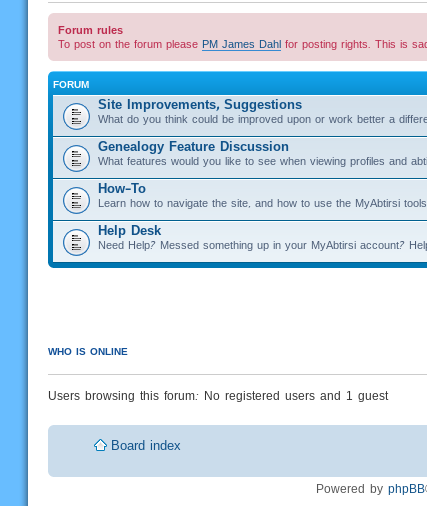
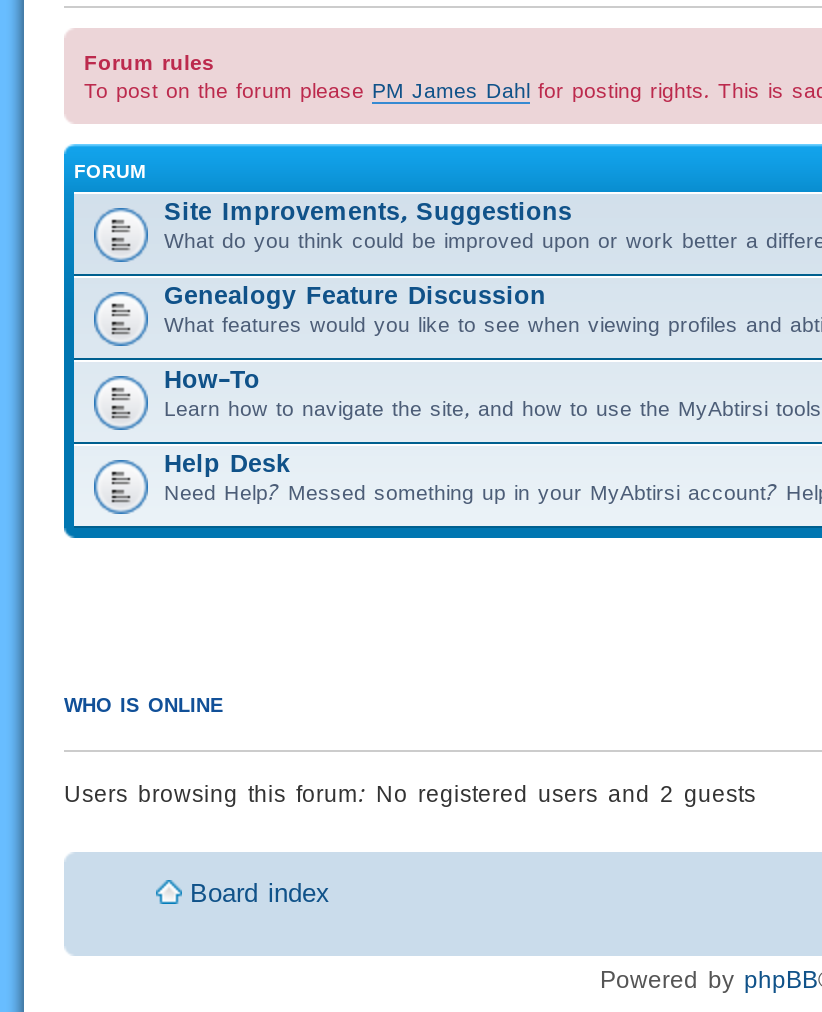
[48,389,388,402] Users browsing this forum: No registered users and 1 guest -> [64,779,756,805] Users browsing this forum: No registered users and 2 guests

